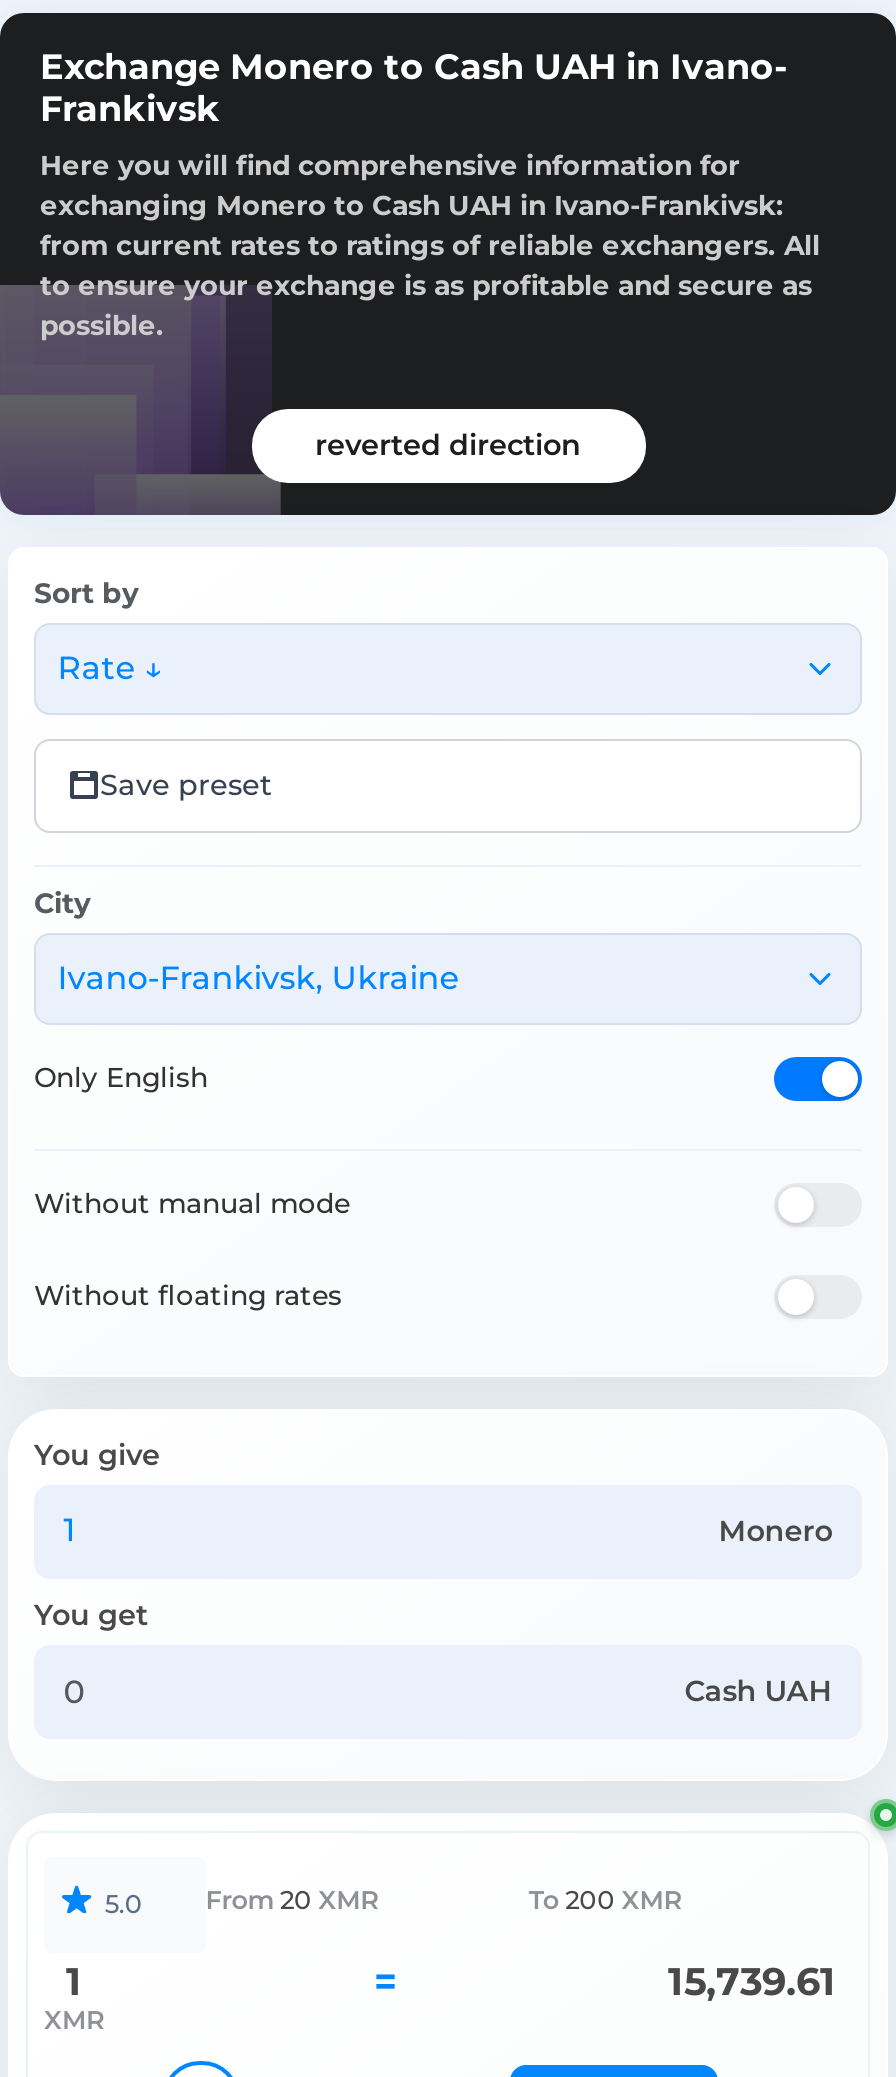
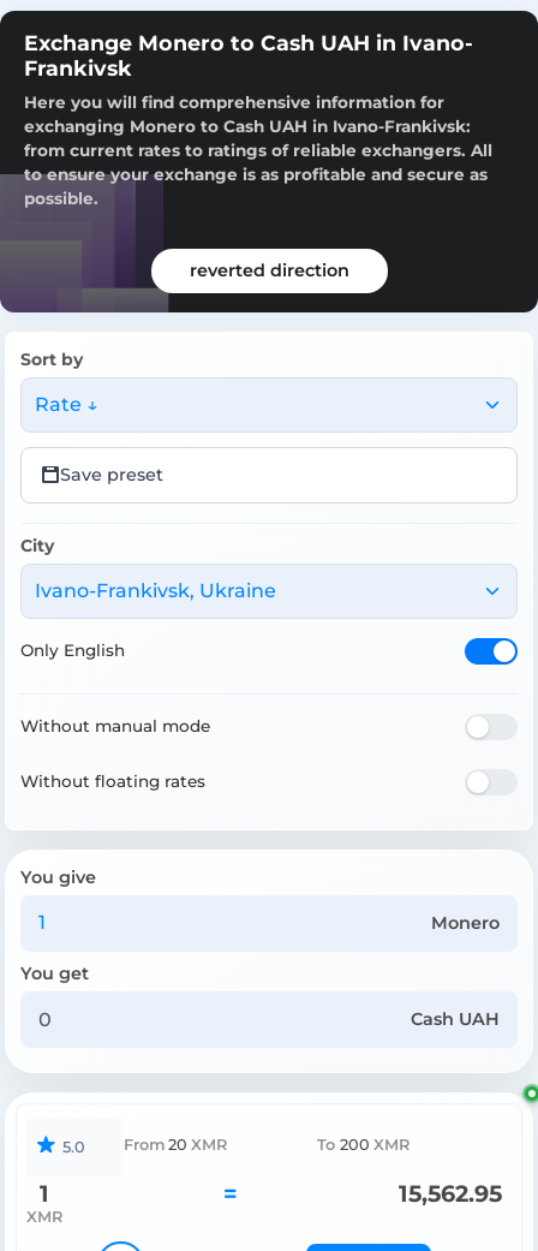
[668,1957,836,2005] 15,739.61 -> [399,1179,502,1208] 15,562.95

